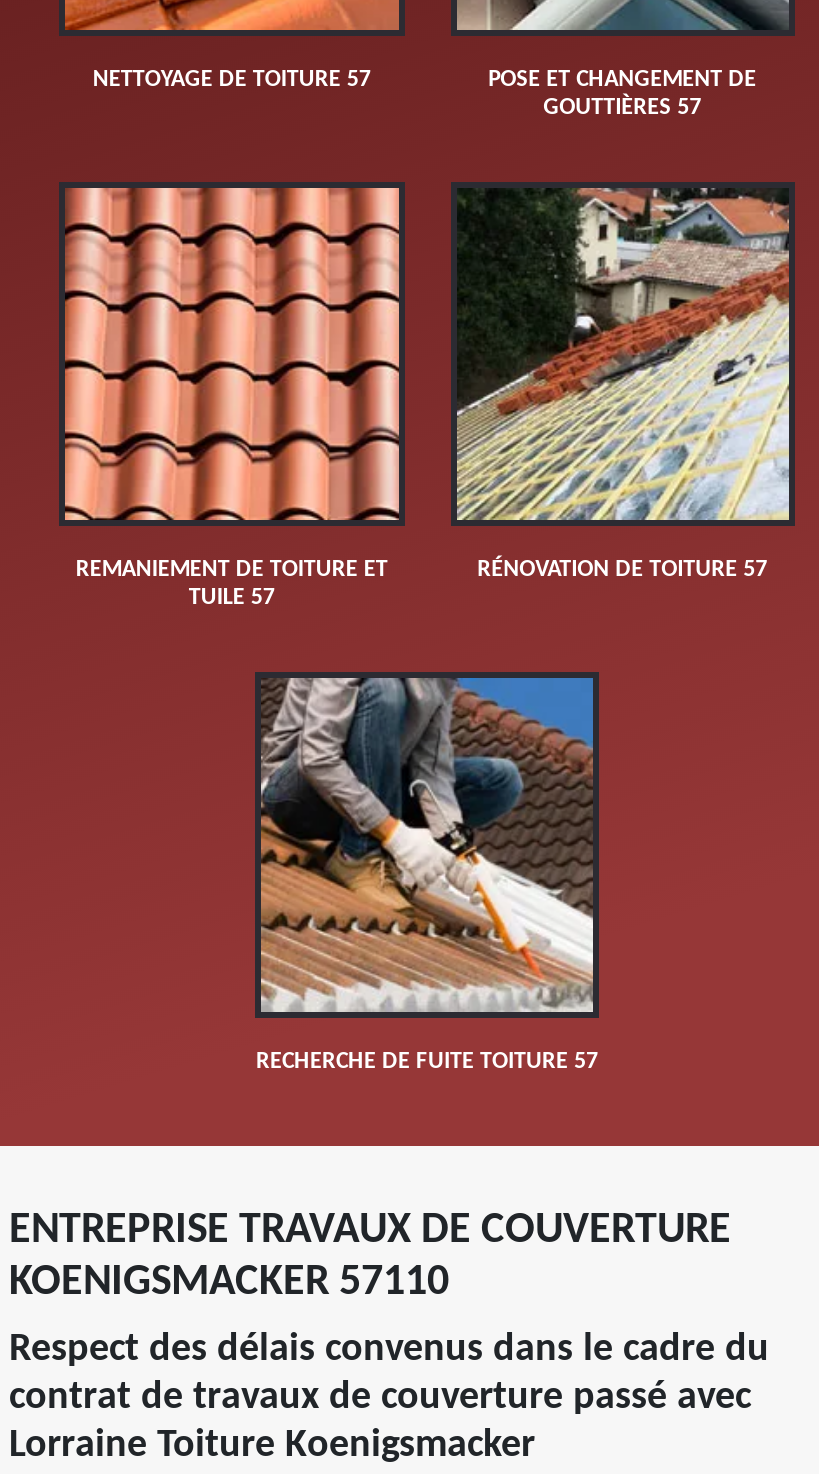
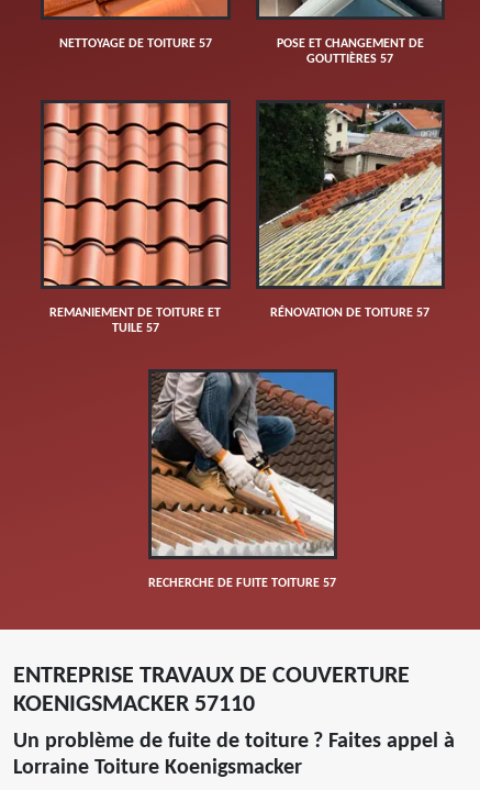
[9,1329,769,1417] Respect des délais convenus dans le cadre du | contrat de travaux de couverture passé avec -> [13,730,455,752] Un problème de fuite de toiture ? Faites appel à

